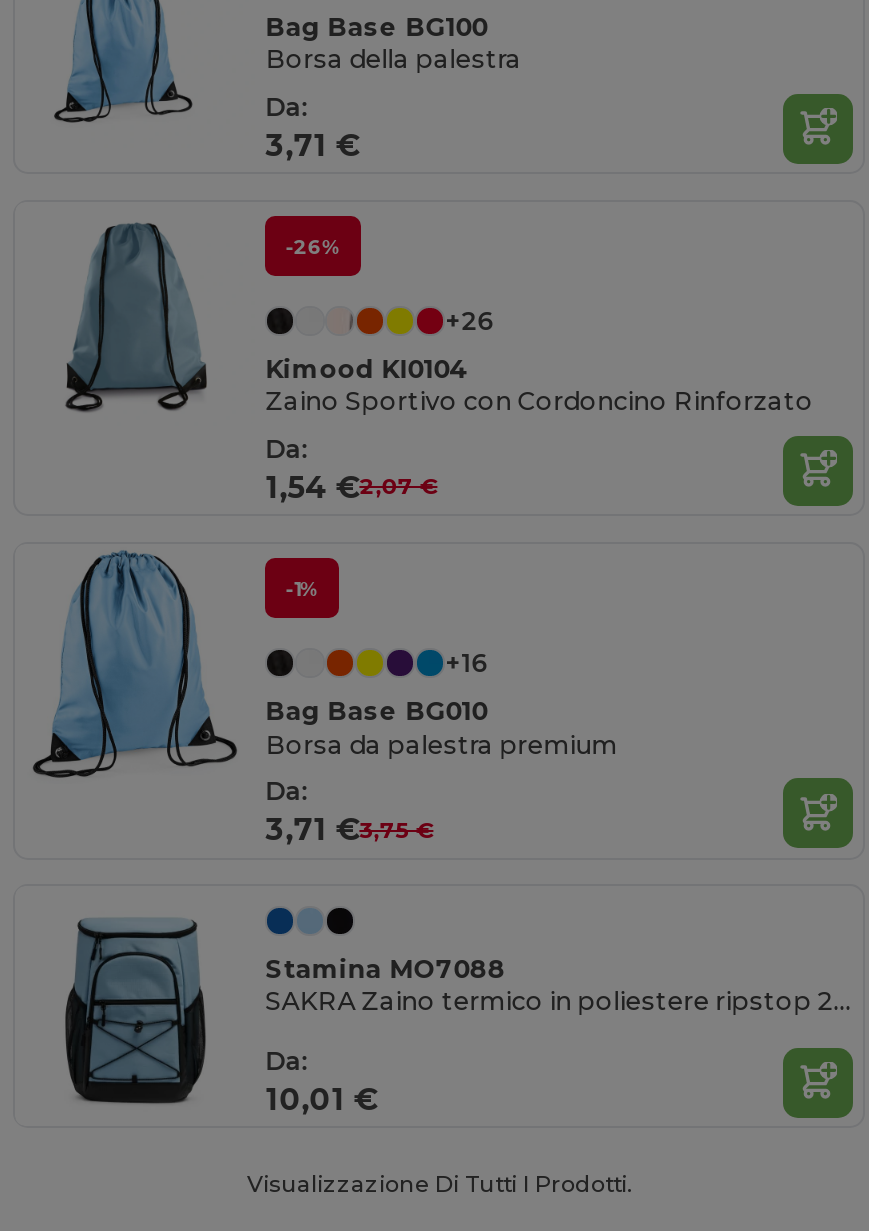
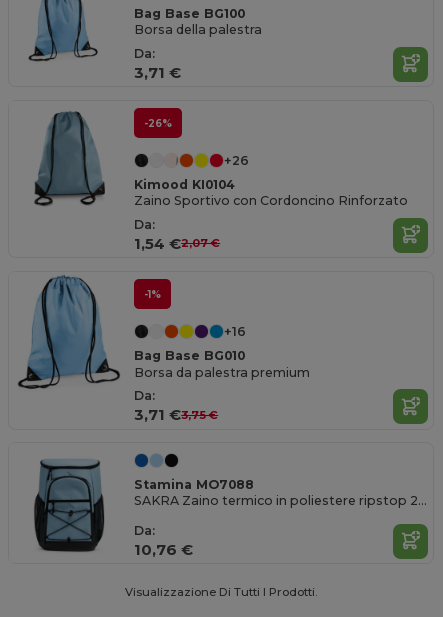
[265,1079,377,1117] 10,01 € -> [134,540,193,559] 10,76 €

